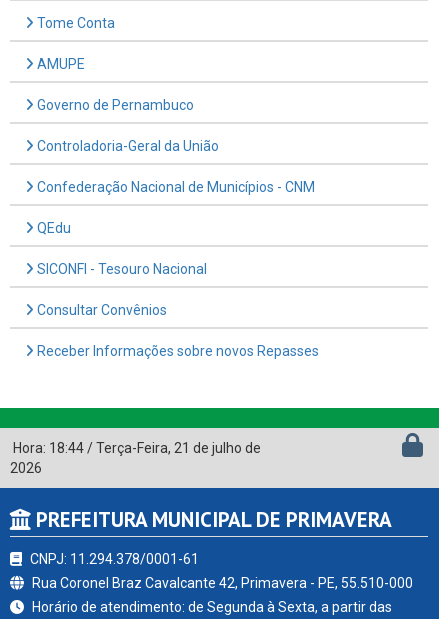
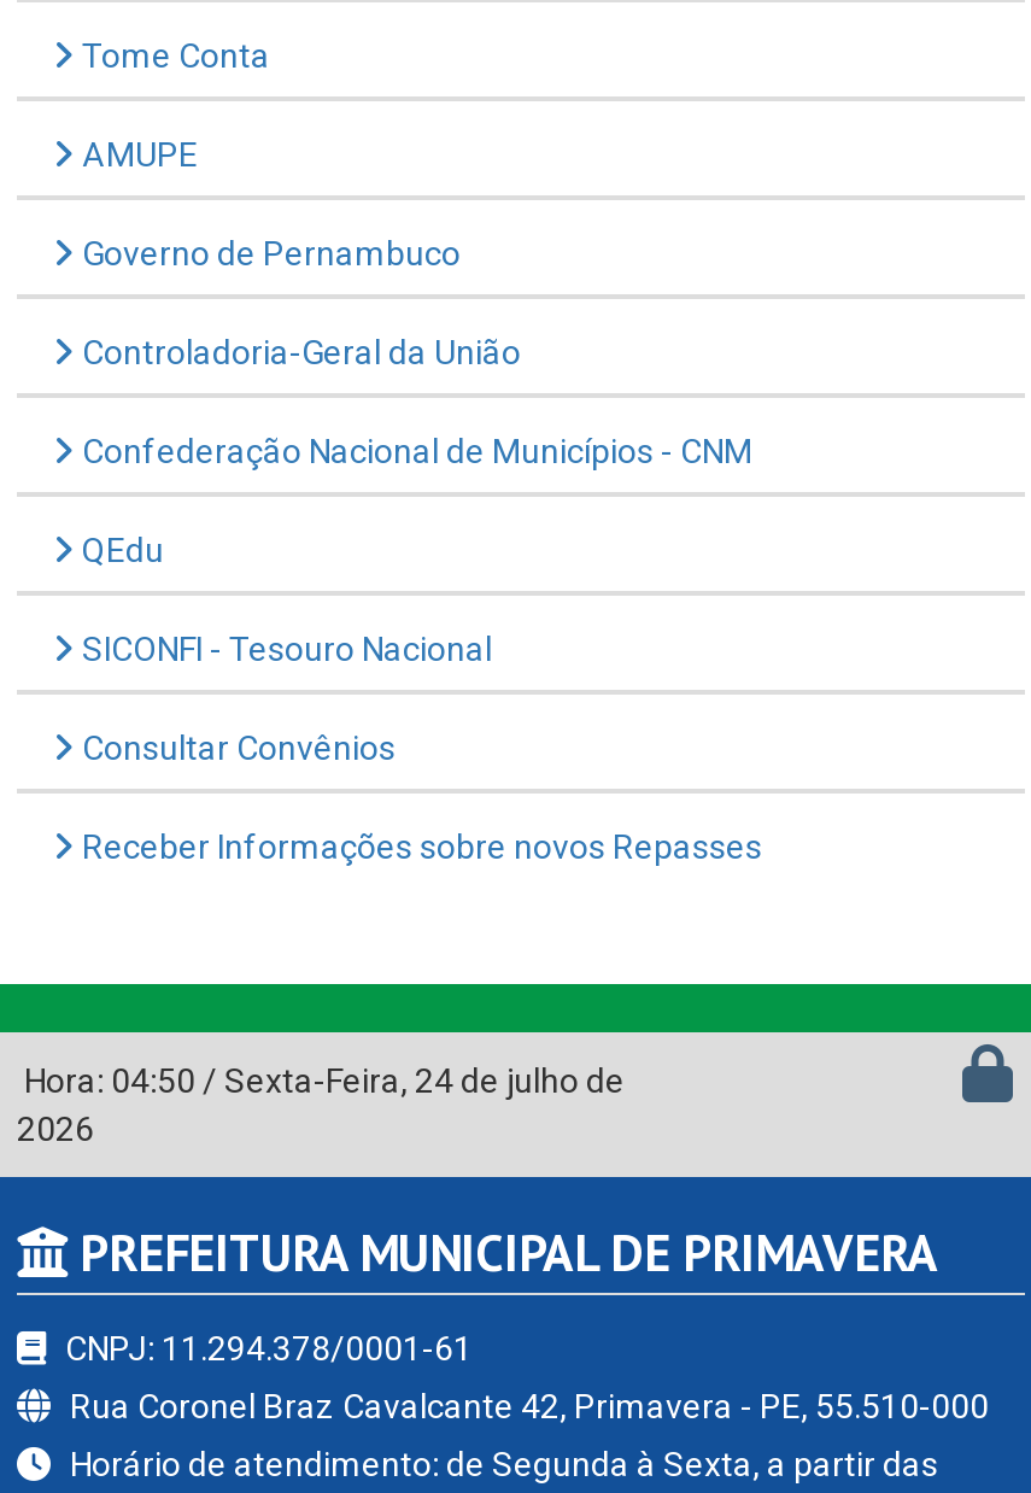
[10,440,261,456] Hora: 18:44 / Terça-Feira, 21 de julho de -> [17,1060,625,1099] Hora: 04:50 / Sexta-Feira, 24 de julho de

